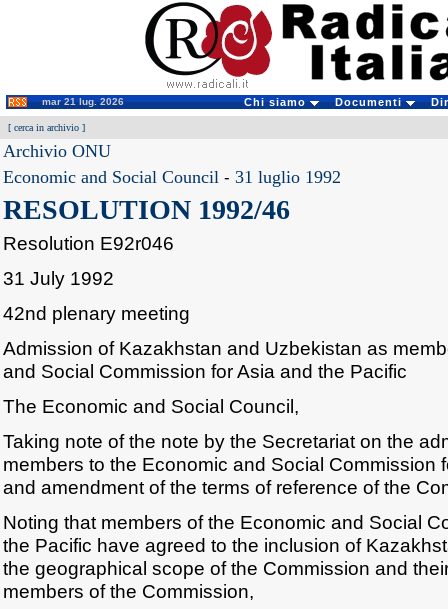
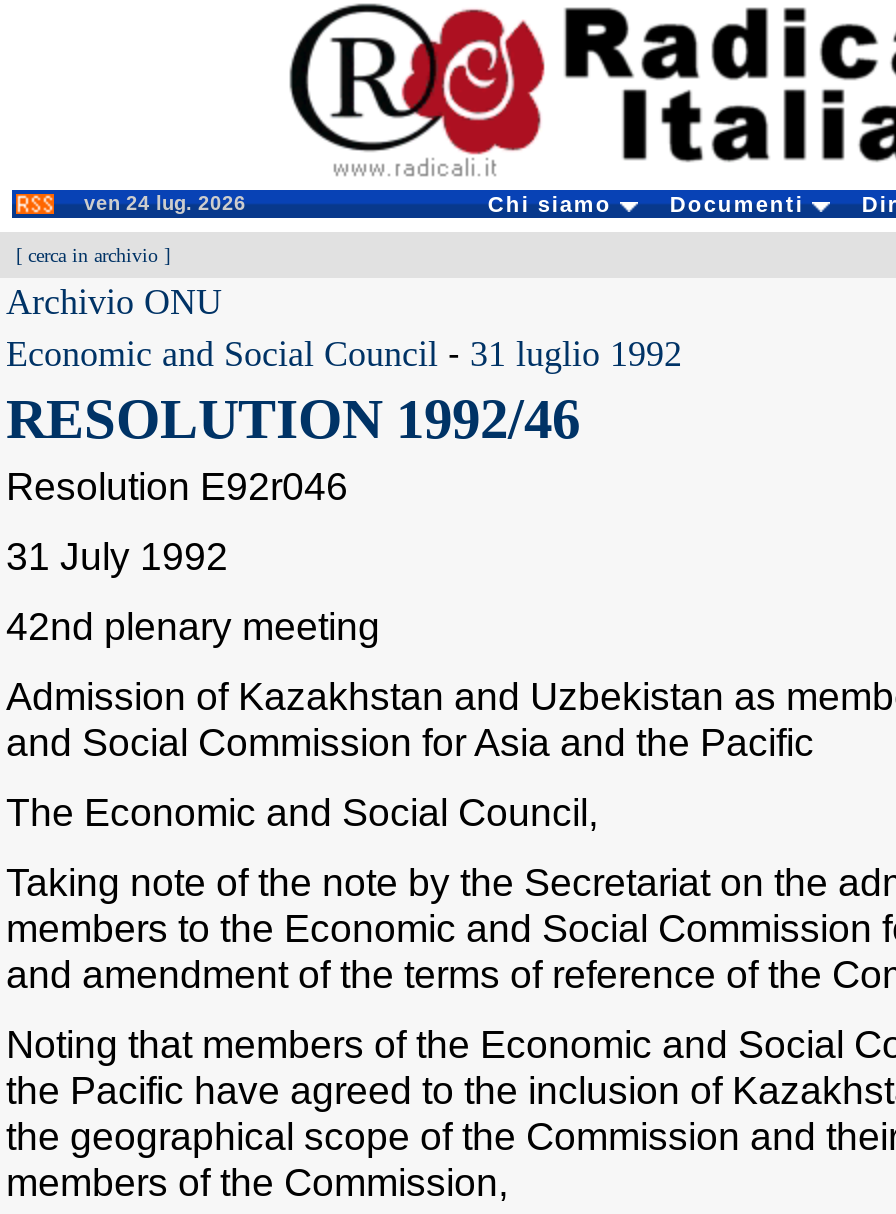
[42,96,124,107] mar 21 lug. 2026 -> [84,192,246,214] ven 24 lug. 2026

